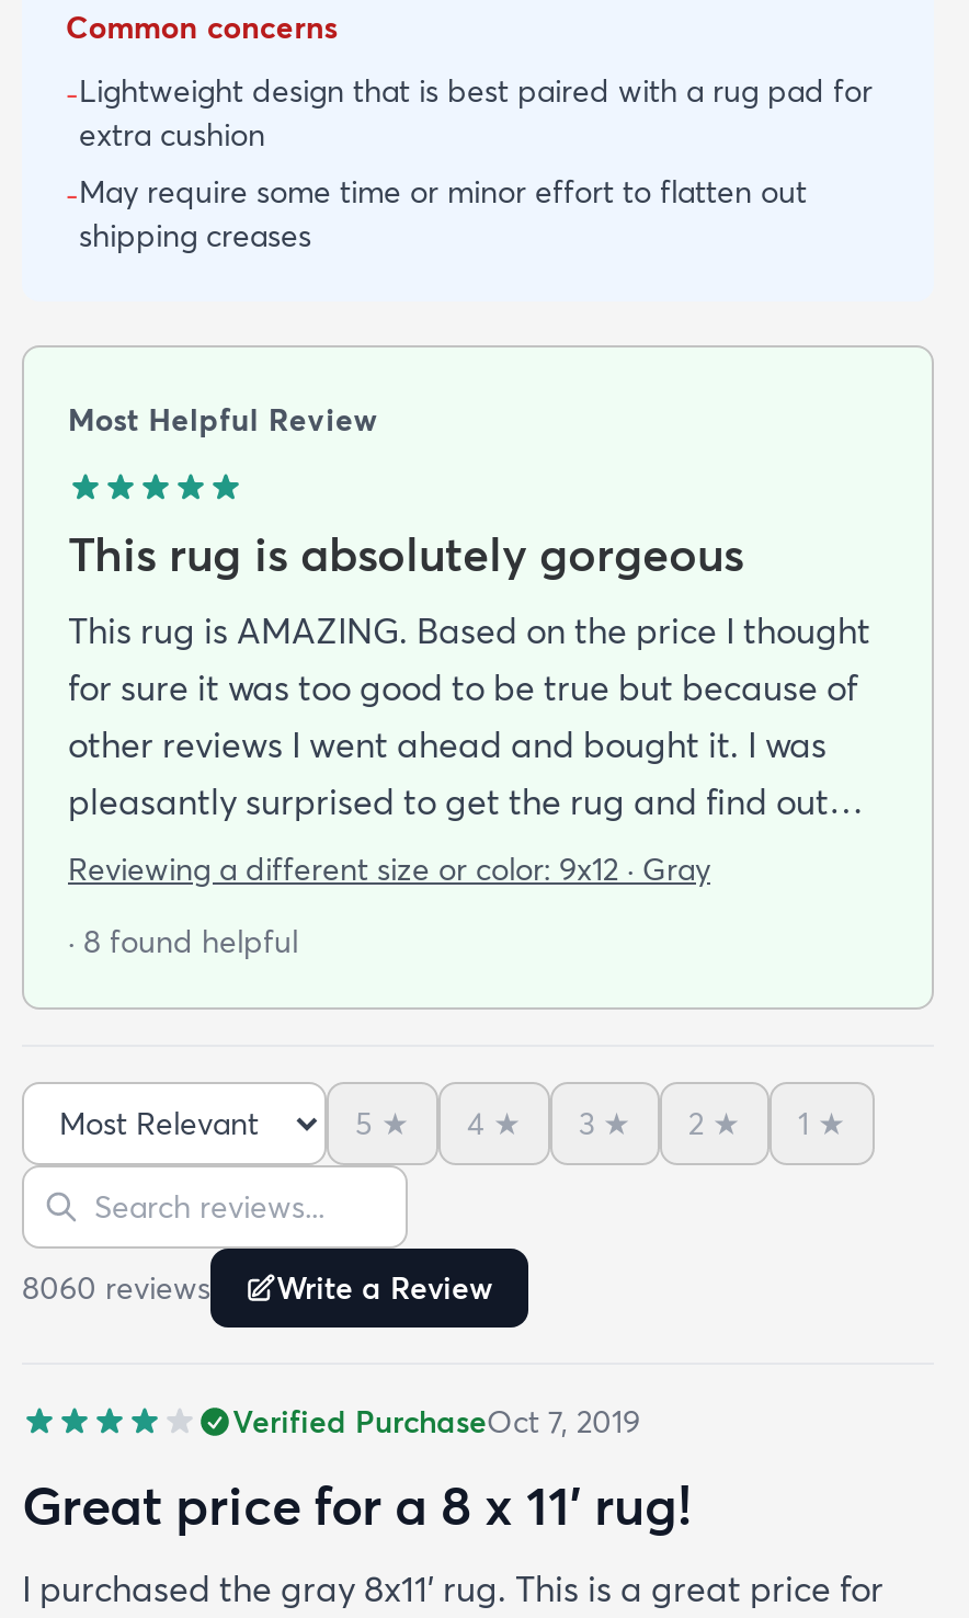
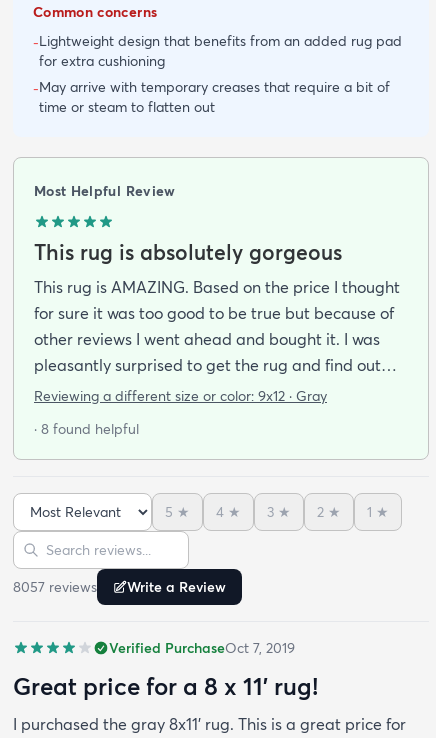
[66,70,873,254] -Lightweight design that is best paired with a rug pad for | extra cushion | -May require some time or minor effort to flatten out | shipping creases -> [33,32,402,116] -Lightweight design that benefits from an added rug pad | for extra cushioning | -May arrive with temporary creases that require a bit of | time or steam to flatten out
[22,1267,493,1306] 8060 reviews Write a Review -> [13,578,226,596] 8057 reviews Write a Review

